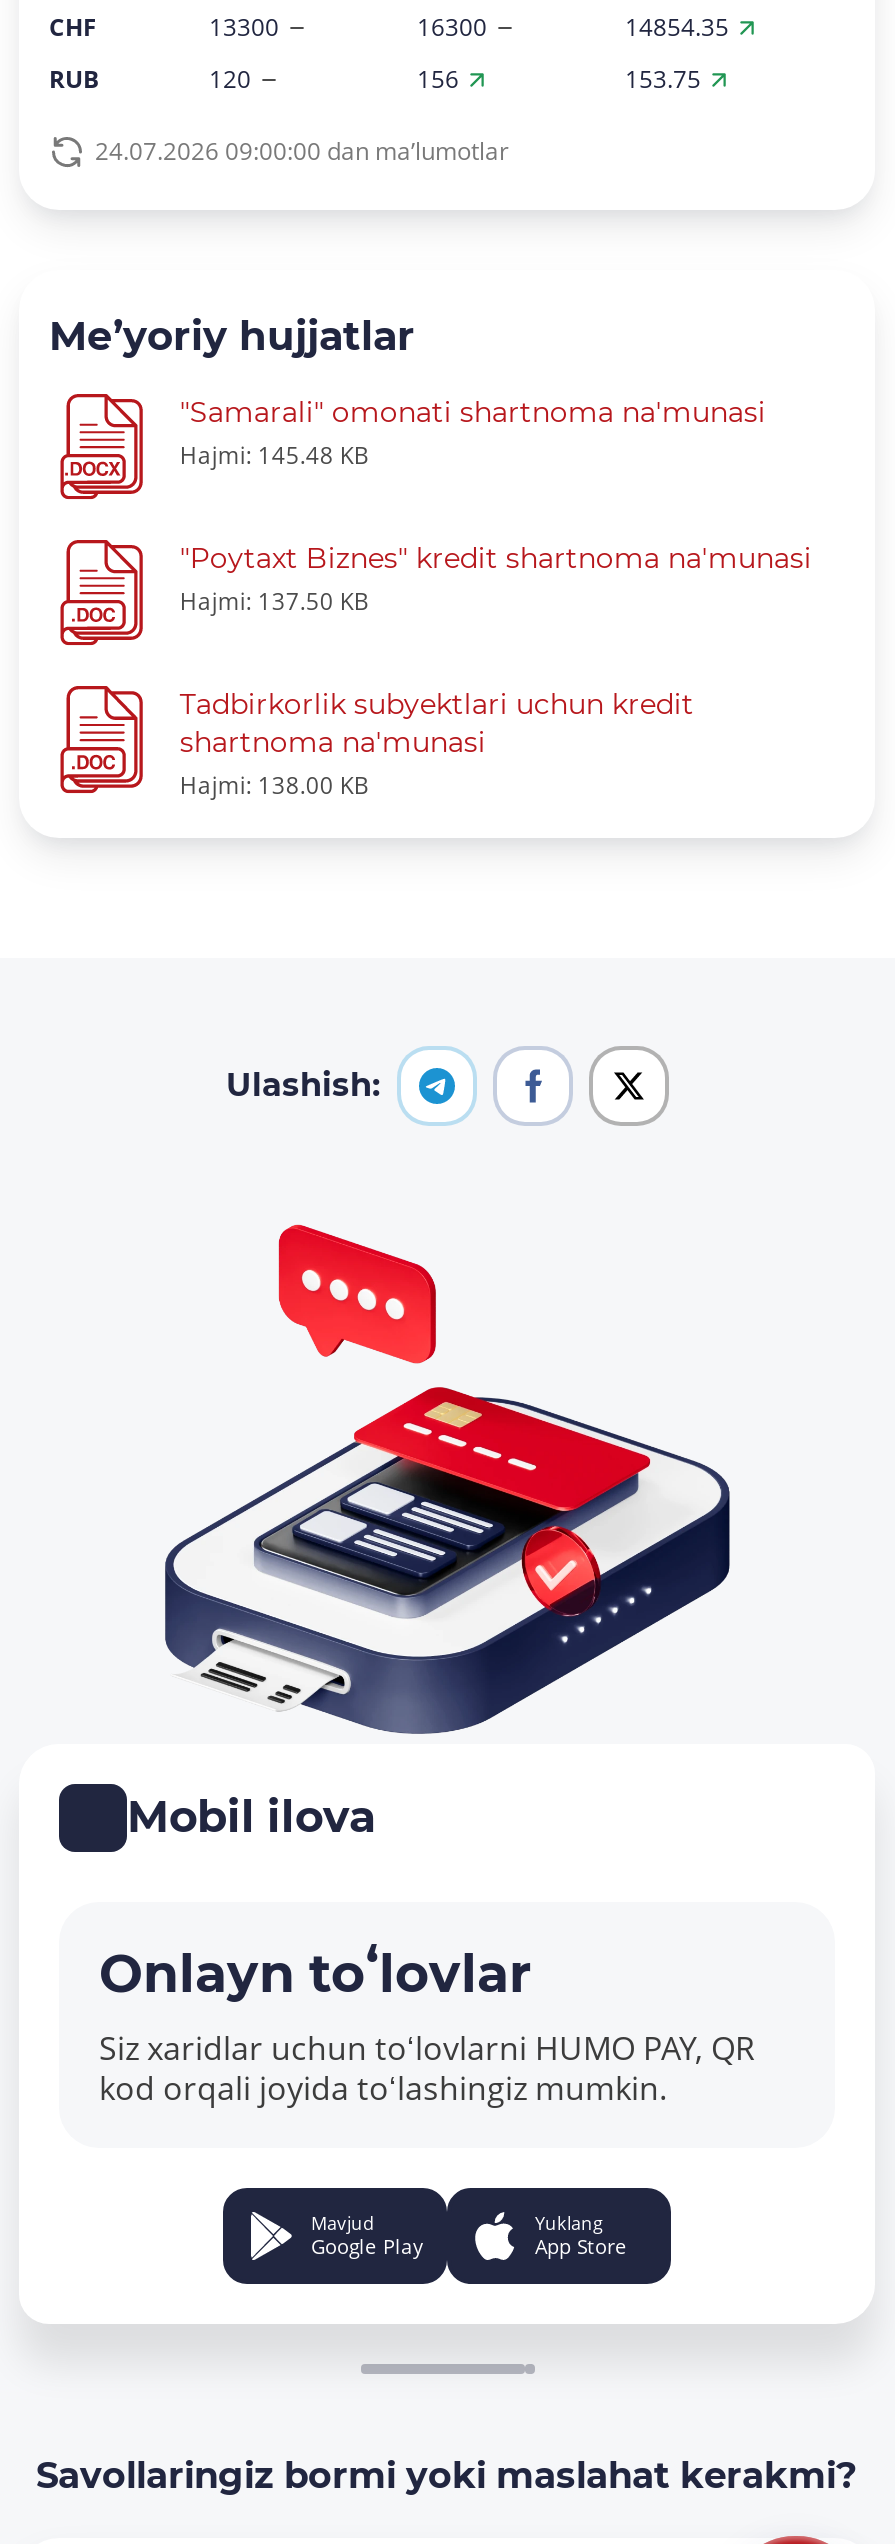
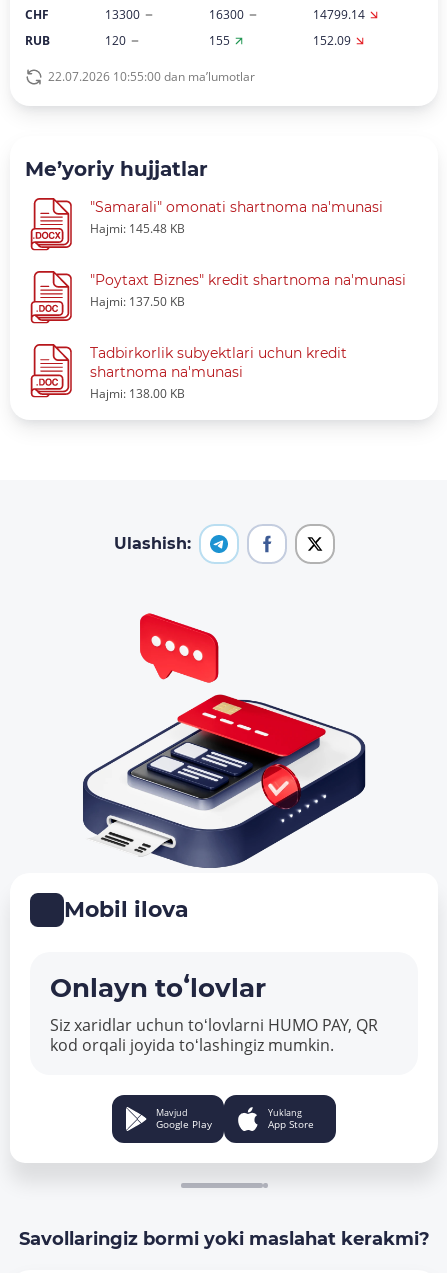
[625,9,729,43] 14854.35 -> [313,6,365,23] 14799.14
[417,61,459,95] 156 -> [209,32,230,49] 155
[625,61,701,95] 153.75 -> [313,32,351,49] 152.09
[95,134,509,168] 24.07.2026 09:00:00 dan ma’lumotlar -> [48,68,255,85] 22.07.2026 10:55:00 dan ma’lumotlar

